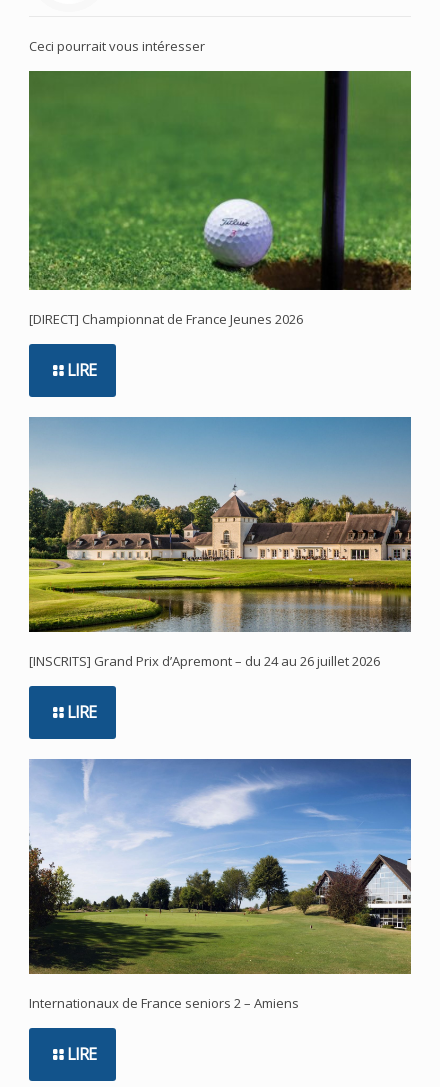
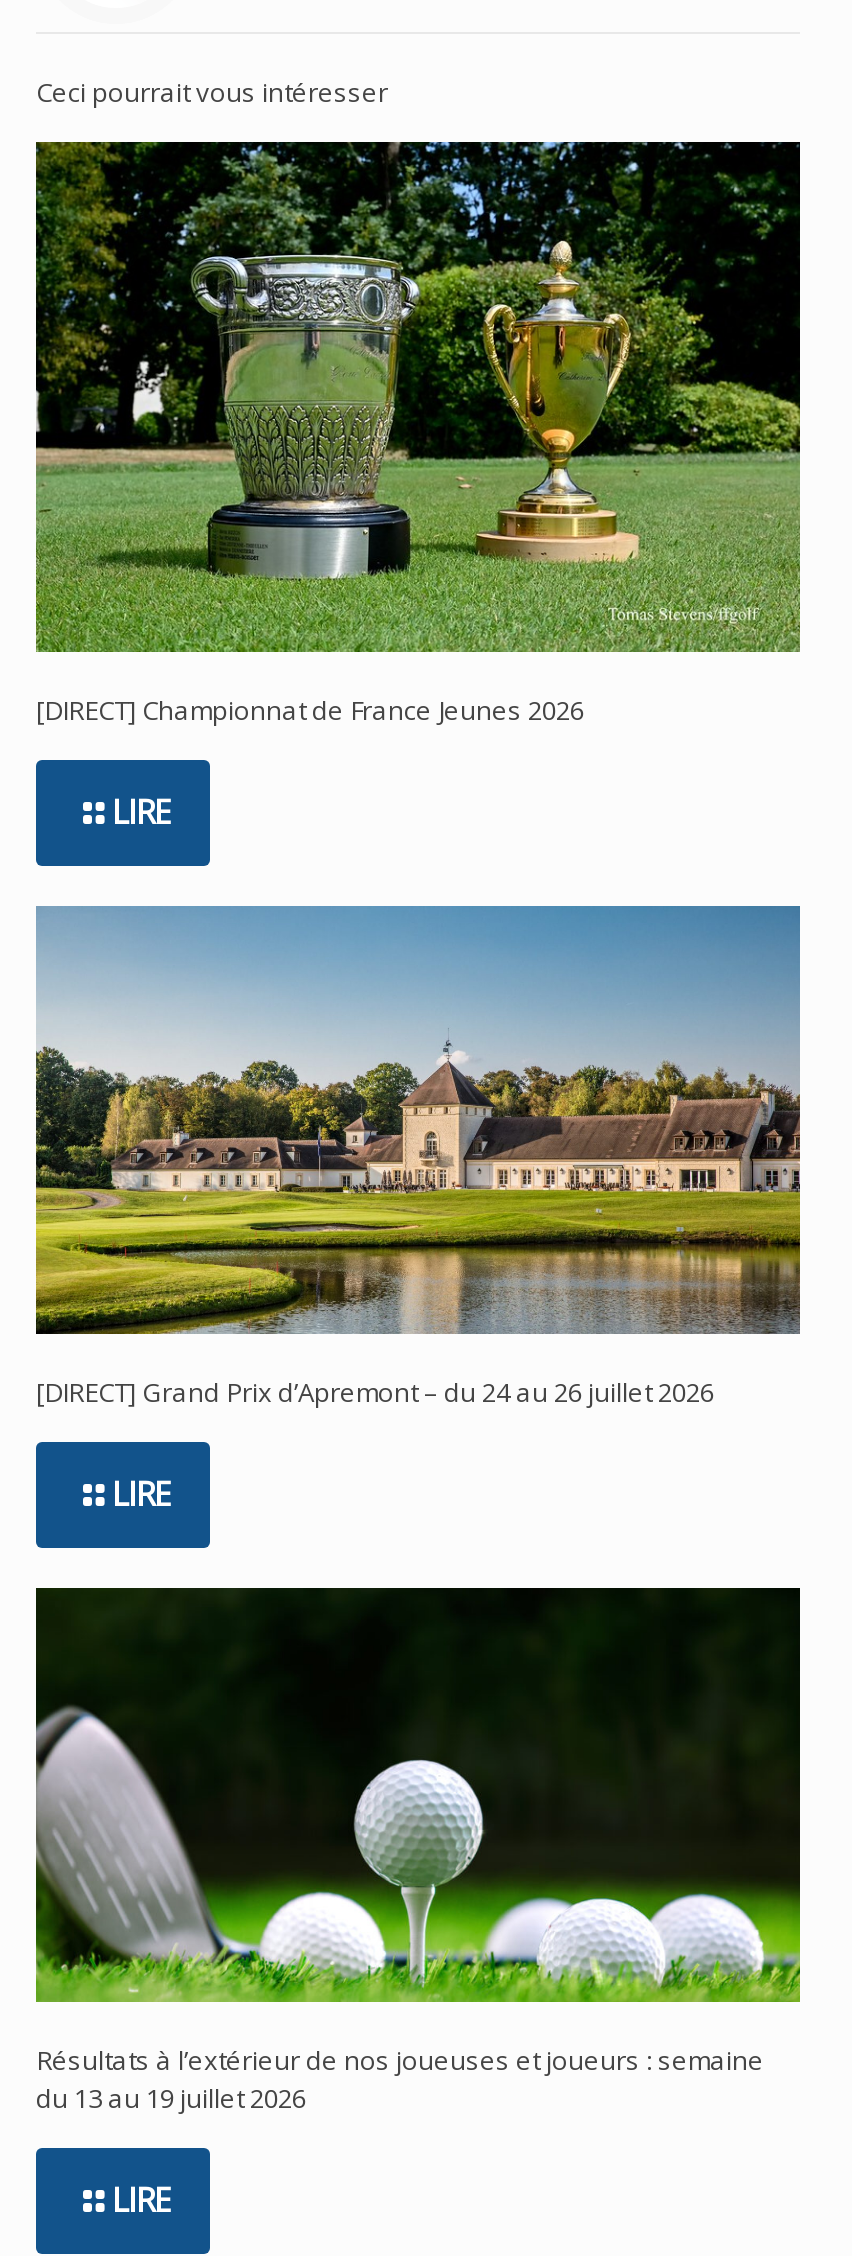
[28,70,412,291] [image] -> [34,140,802,654] [image]
[29,652,380,670] [INSCRITS] Grand Prix d’Apremont – du 24 au 26 juillet 2026 -> [36,1375,714,1411] [DIRECT] Grand Prix d’Apremont – du 24 au 26 juillet 2026
[28,758,412,1012] [image] | Internationaux de France seniors 2 – Amiens -> [34,1586,802,2117] [image] | Résultats à l’extérieur de nos joueuses et joueurs : semaine | du 13 au 19 juillet 2026

